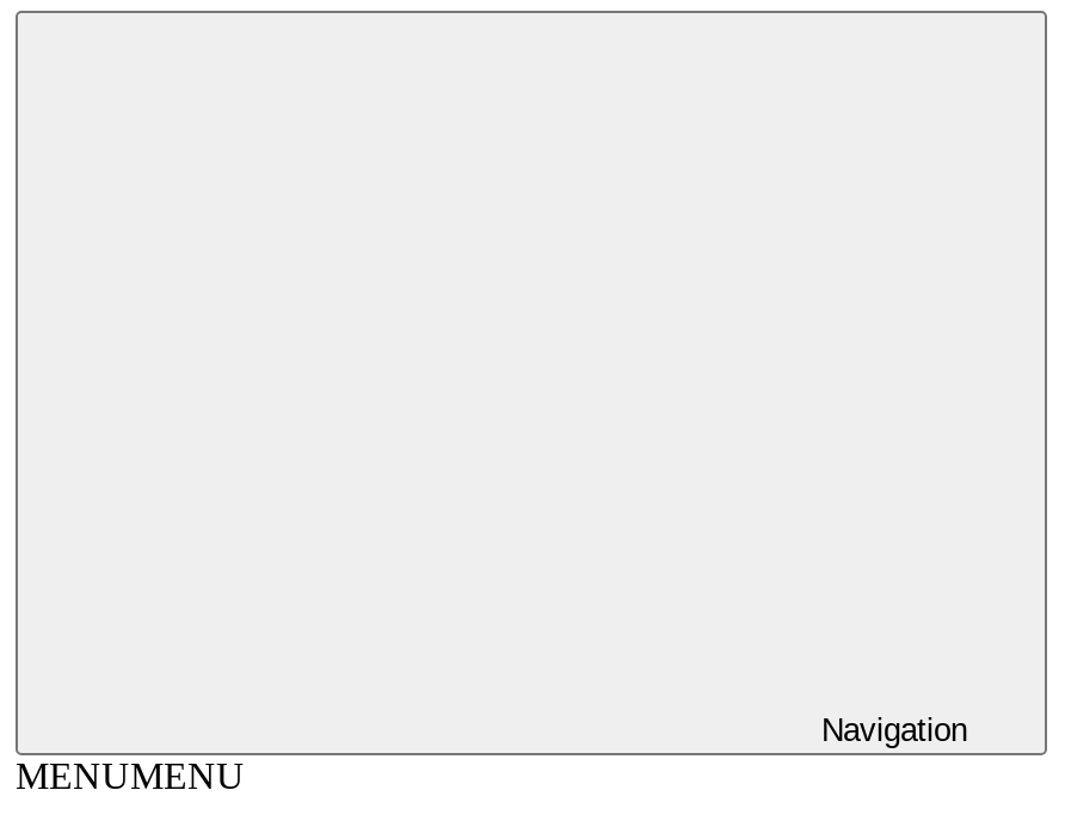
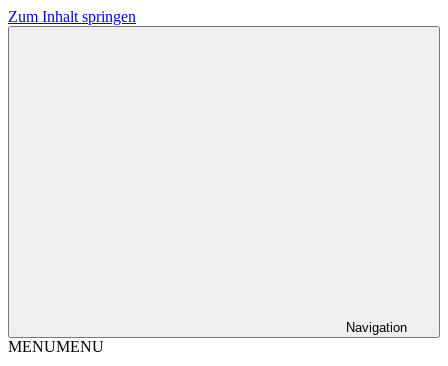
none -> [8,8,136,25] Zum Inhalt springen

